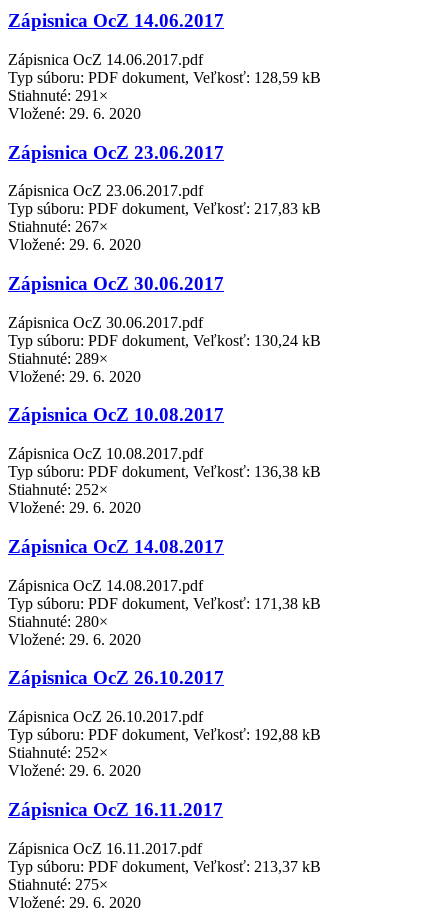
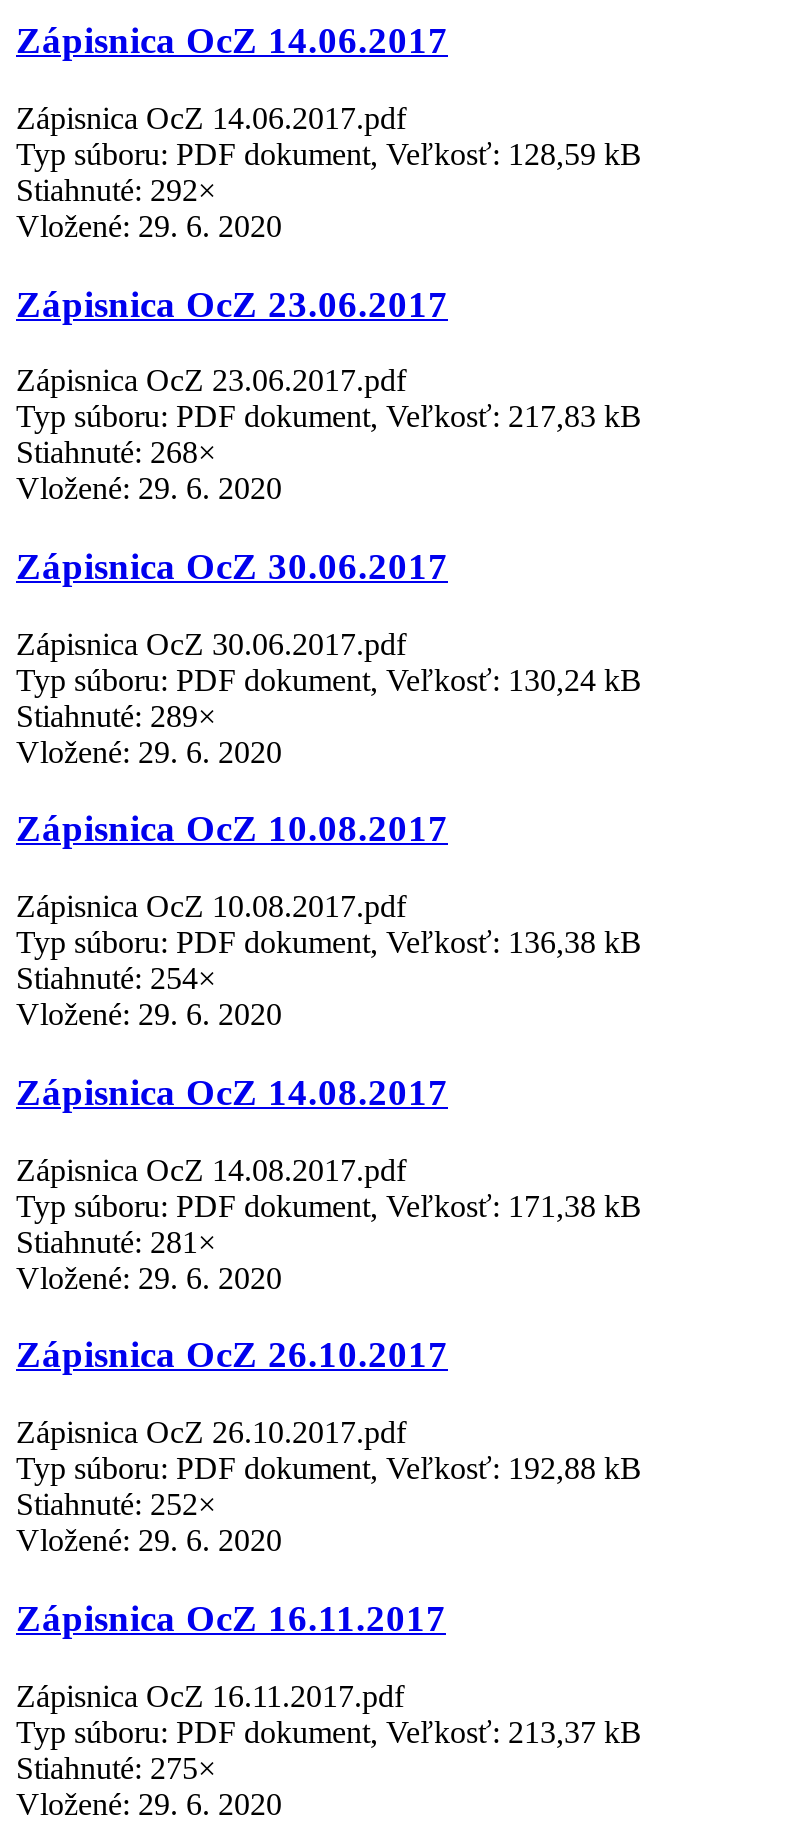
[8,87,108,104] Stiahnuté: 291× -> [16,173,216,207] Stiahnuté: 292×
[8,218,108,235] Stiahnuté: 267× -> [16,436,216,470] Stiahnuté: 268×
[8,481,108,498] Stiahnuté: 252× -> [16,961,216,995] Stiahnuté: 254×
[8,613,108,630] Stiahnuté: 280× -> [16,1224,216,1258] Stiahnuté: 281×

